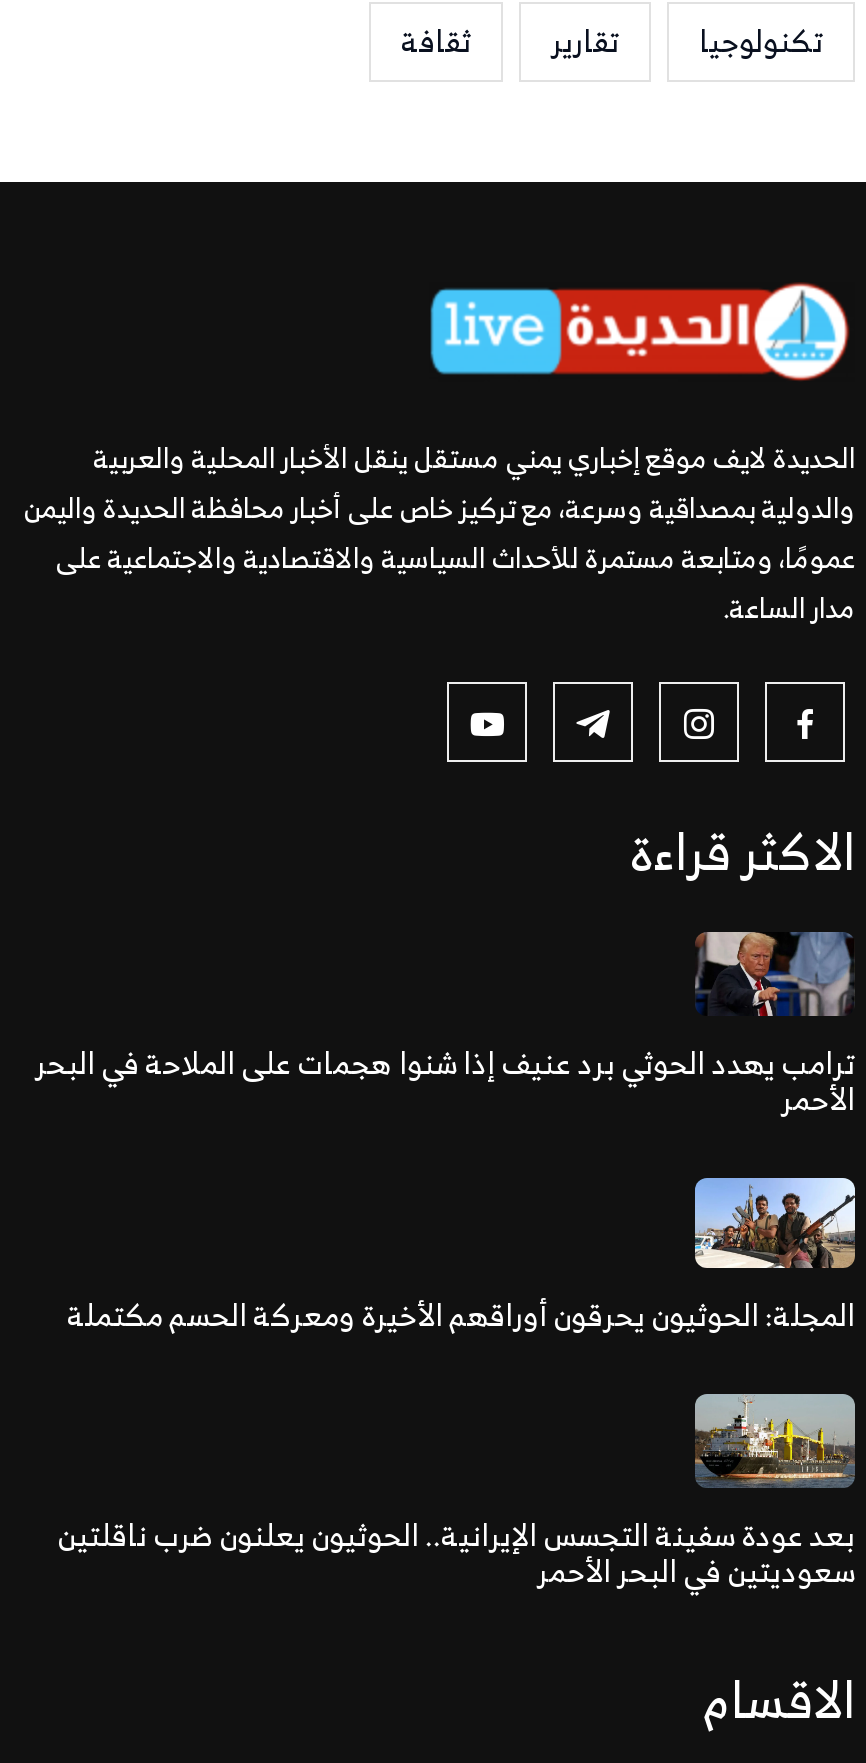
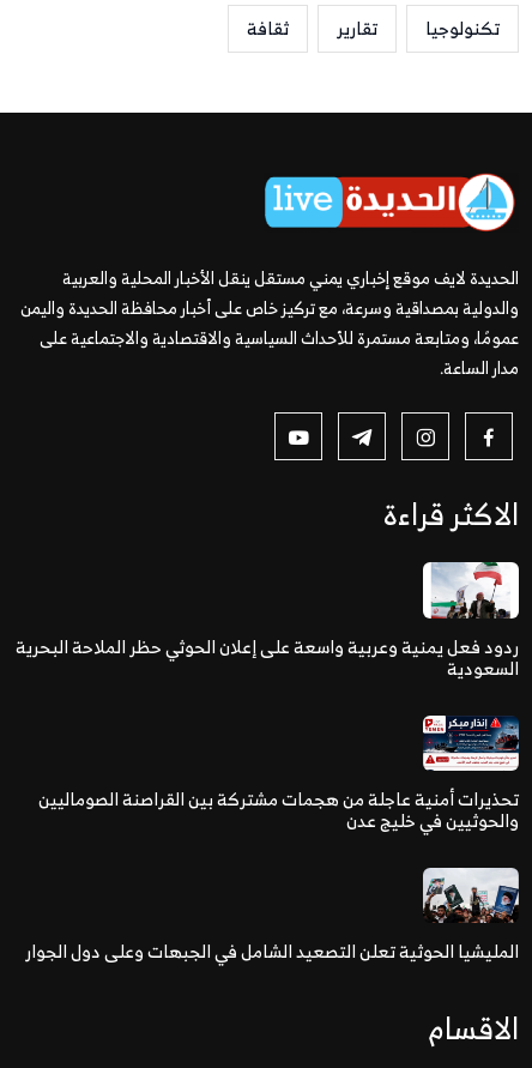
[35,932,855,1127] [image] | ترامب يهدد الحوثي برد عنيف إذا شنوا هجمات على الملاحة في البحر | الأحمر -> [16,561,520,684] [image] | ردود فعل يمنية وعربية واسعة على إعلان الحوثي حظر الملاحة البحرية | السعودية
[67,1176,857,1343] [image] | المجلة: الحوثيون يحرقون أوراقهم الأخيرة ومعركة الحسم مكتملة -> [38,714,520,837] [image] | تحذيرات أمنية عاجلة من هجمات مشتركة بين القراصنة الصوماليين | والحوثيين في خليج عدن
[57,1404,857,1597] [image] | بعد عودة سفينة التجسس الإيرانية.. الحوثيون يعلنون ضرب ناقلتين | سعوديتين في البحر الأحمر -> [25,846,519,968] [image] | المليشيا الحوثية تعلن التصعيد الشامل في الجبهات وعلى دول الجوار

